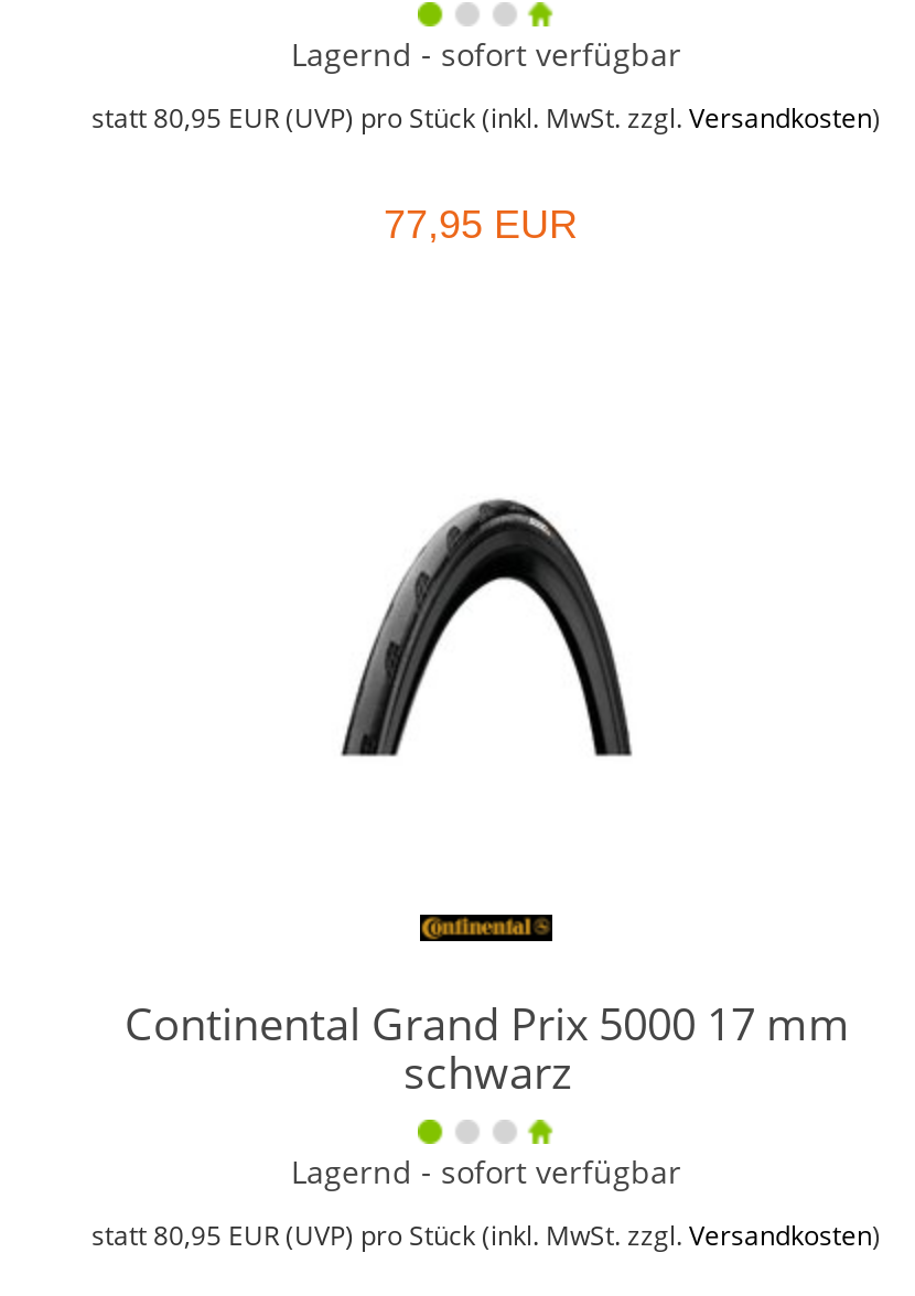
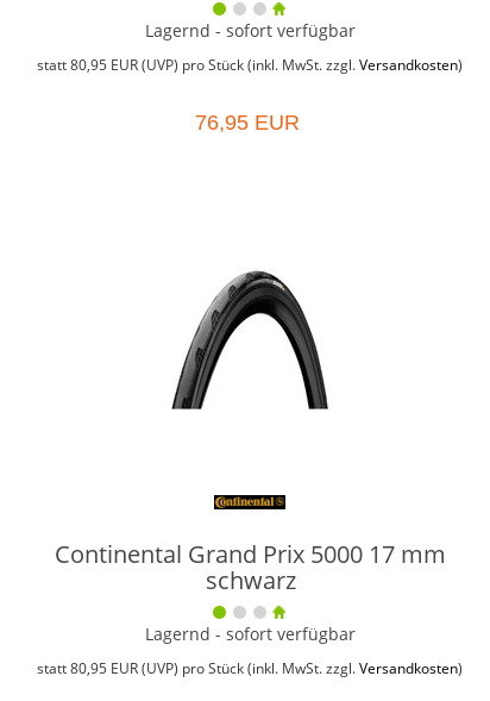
[384,203,578,247] 77,95 EUR -> [194,111,299,134] 76,95 EUR

